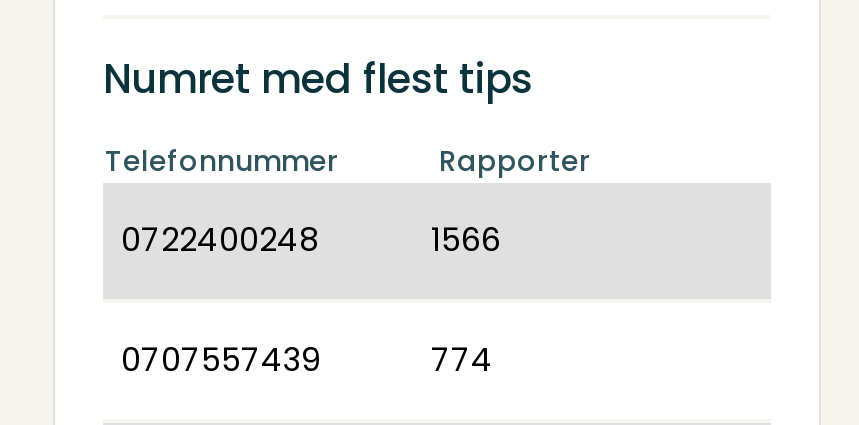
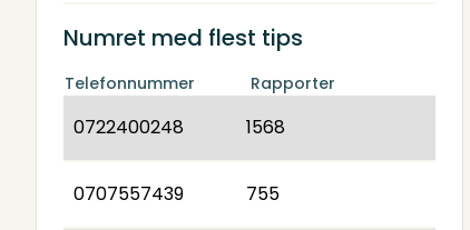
[431,217,501,263] 1566 -> [246,114,285,140] 1568
[431,337,493,383] 774 -> [246,181,280,207] 755

